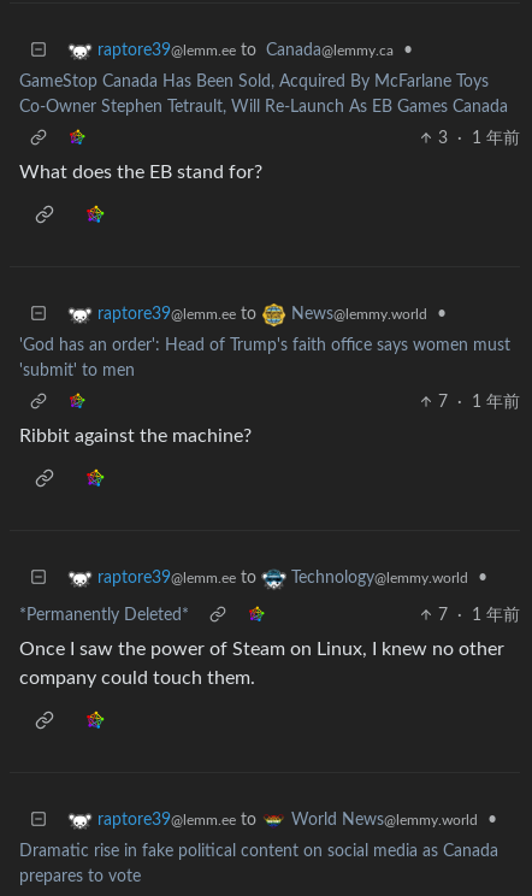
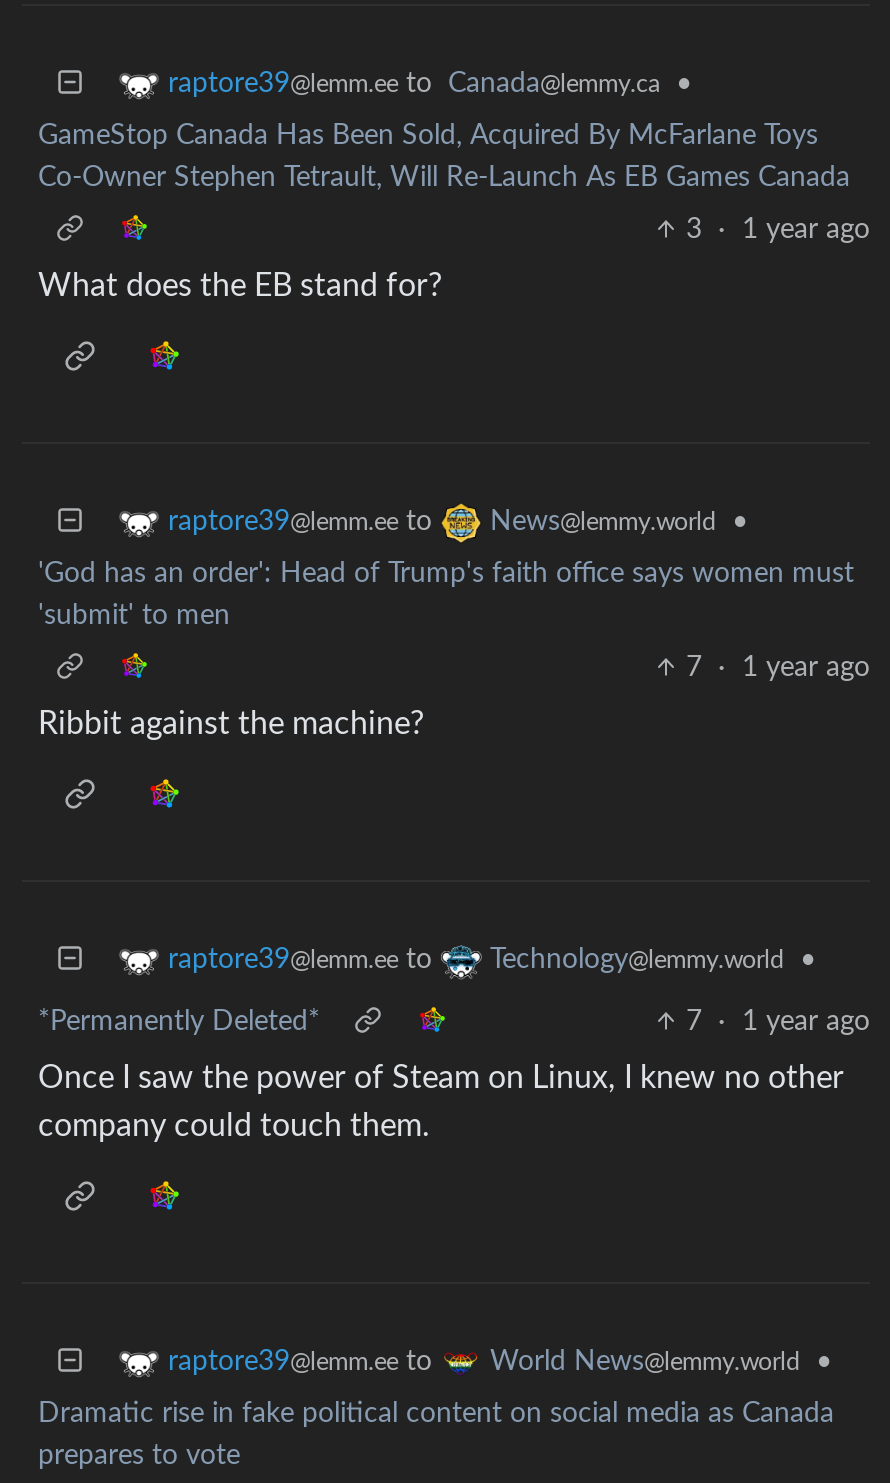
[438,130,520,147] 3 · 1 年前 -> [686,216,870,244] 3 · 1 year ago
[438,394,520,411] 7 · 1 年前 -> [686,654,870,682] 7 · 1 year ago
[438,607,520,624] 7 · 1 年前 -> [686,1008,870,1036] 7 · 1 year ago

